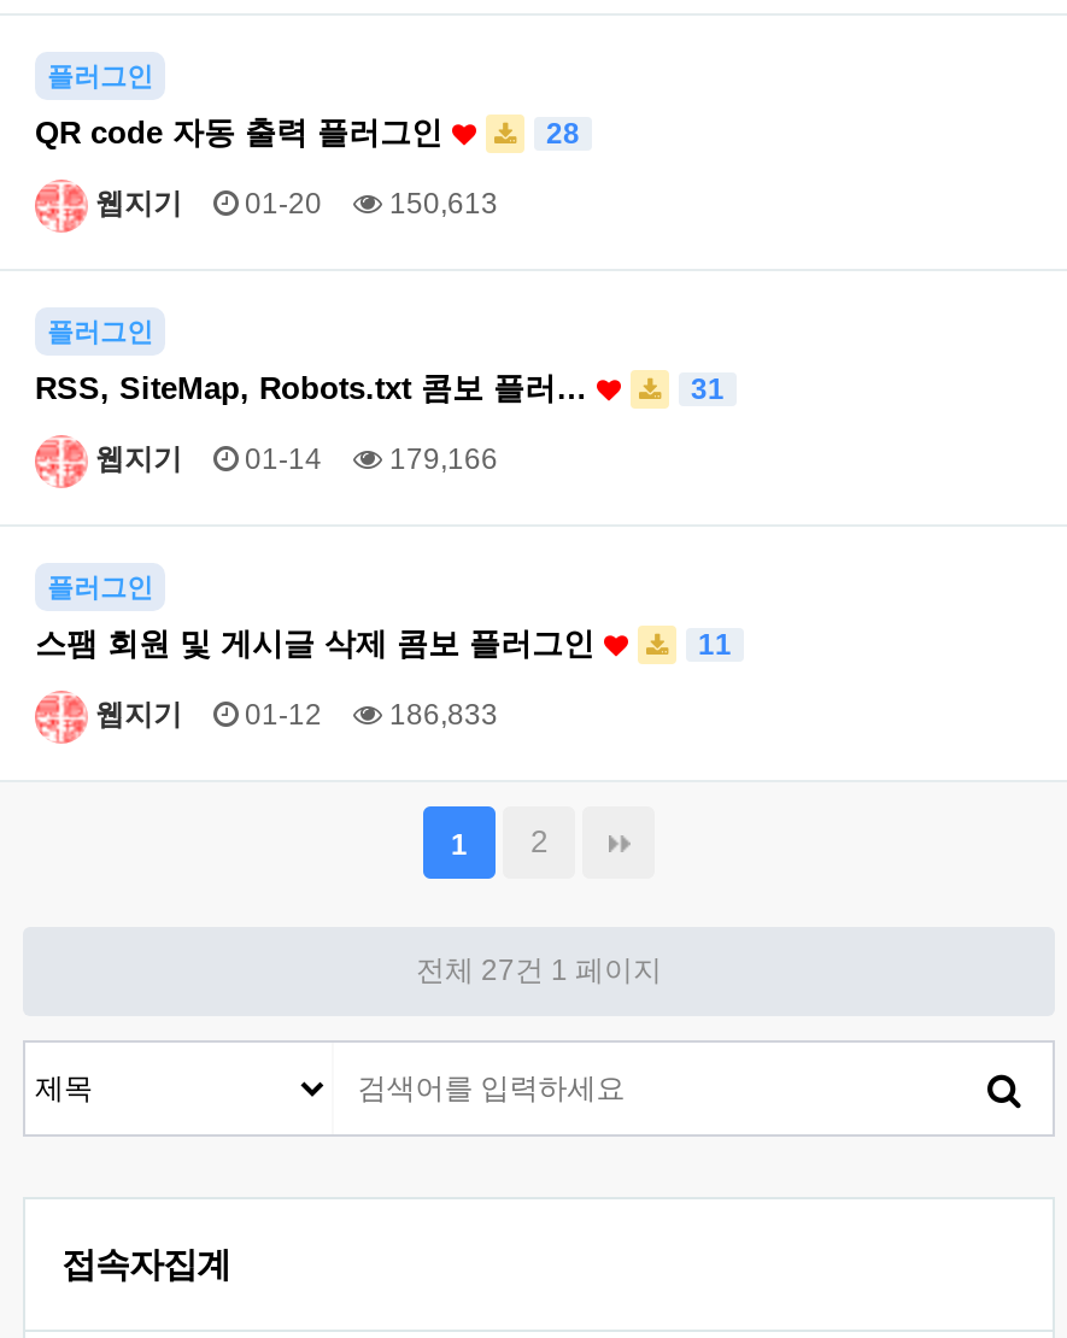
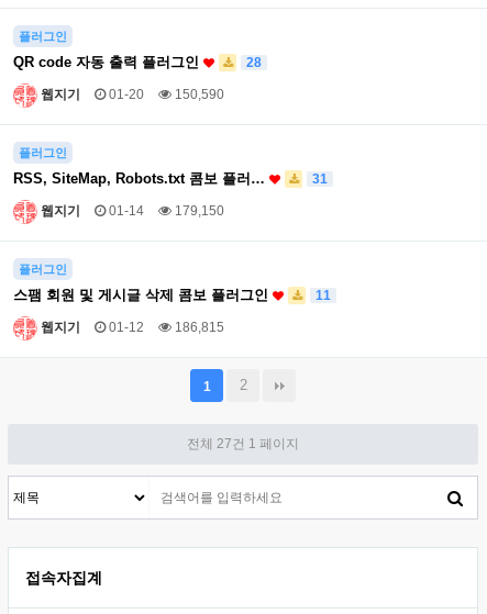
[88,187,498,221] 웹지기 01-20 150,613 -> [37,87,224,102] 웹지기 01-20 150,590
[88,443,498,477] 웹지기 01-14 179,166 -> [37,203,224,219] 웹지기 01-14 179,150
[88,698,498,732] 웹지기 01-12 186,833 -> [37,320,224,335] 웹지기 01-12 186,815

